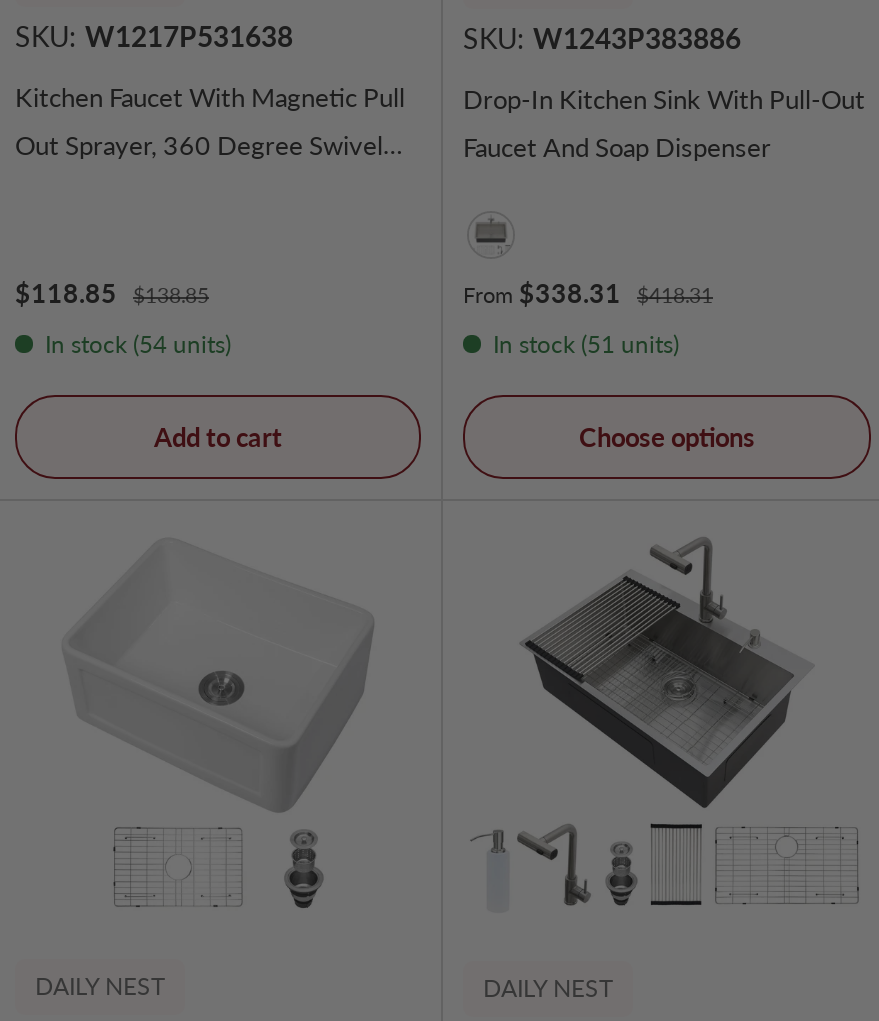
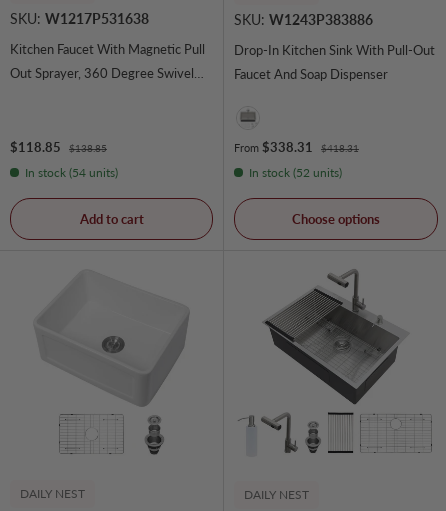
[493,328,679,358] In stock (51 units) -> [249,165,342,180] In stock (52 units)

